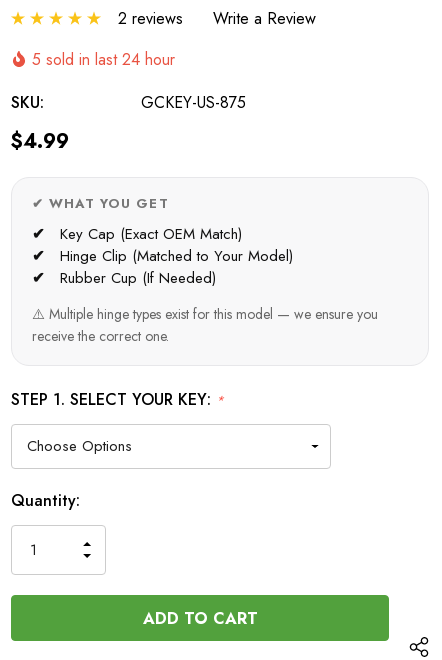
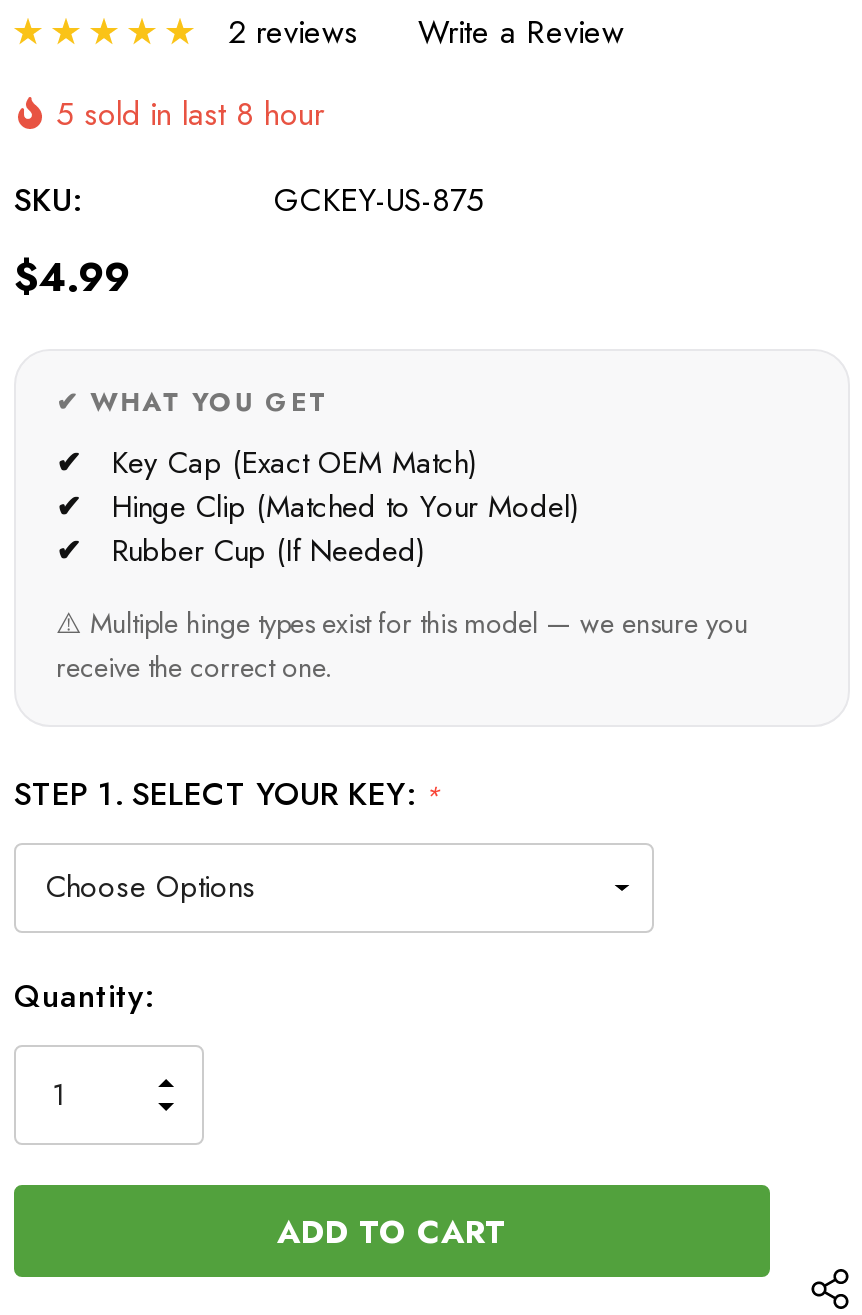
[32,48,175,71] 5 sold in last 24 hour -> [56,91,324,137] 5 sold in last 8 hour

